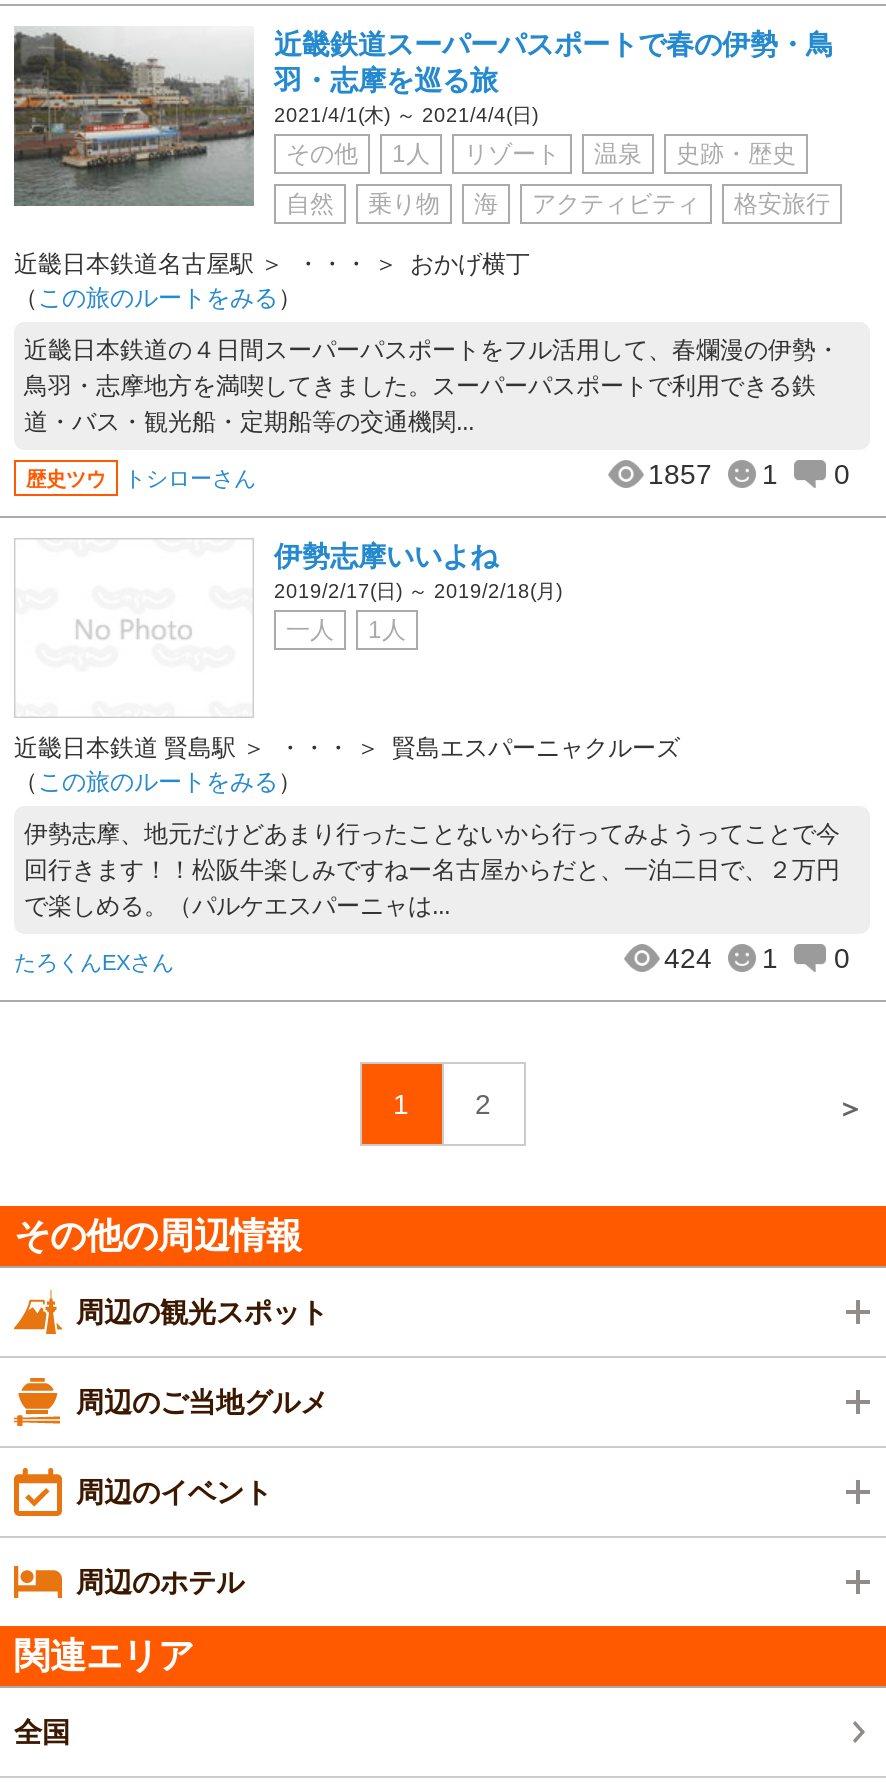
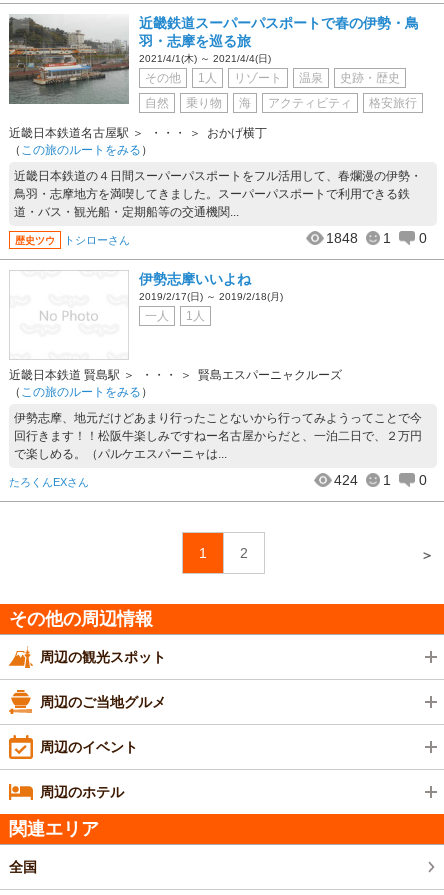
[648,458,850,490] 1857 1 0 -> [326,230,427,246] 1848 1 0

